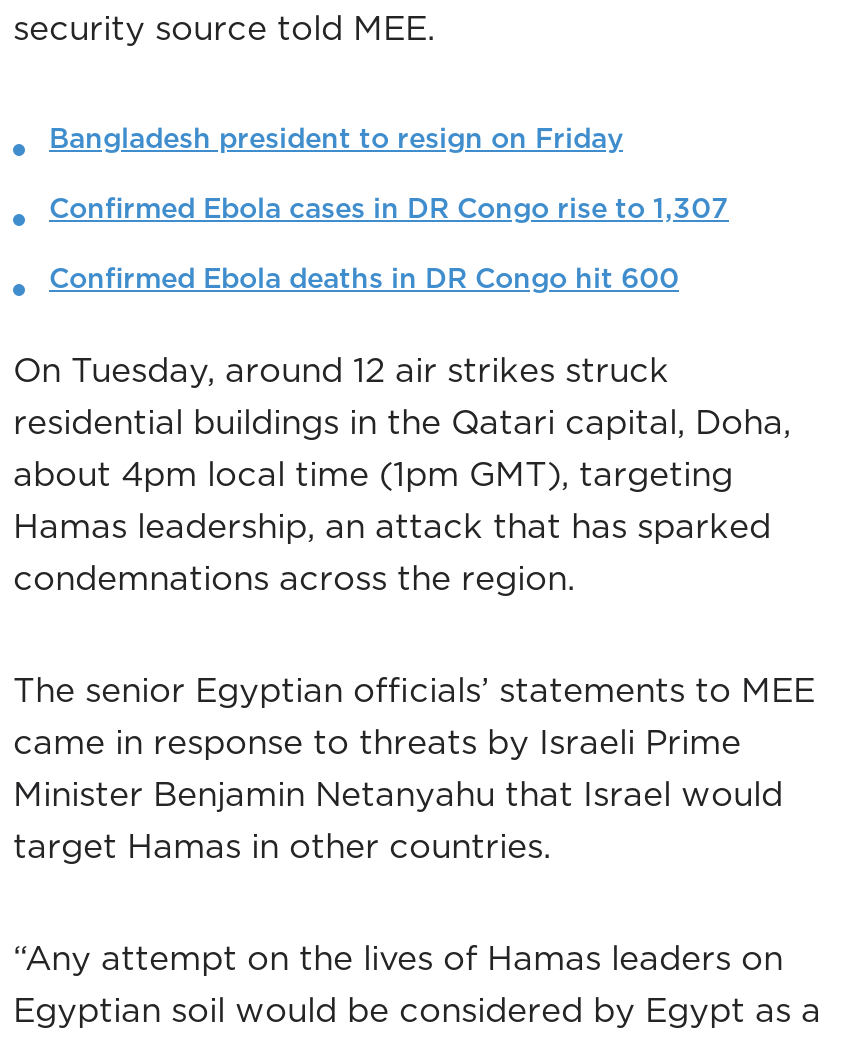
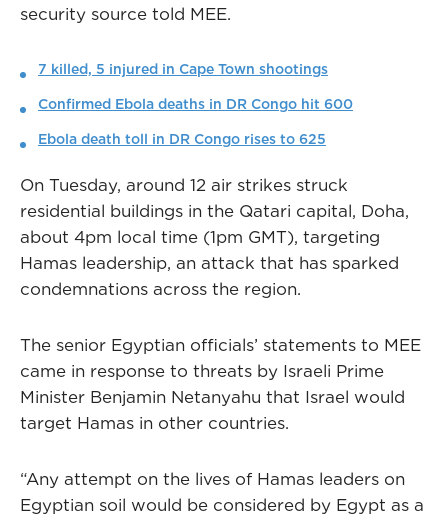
[49,122,729,224] Bangladesh president to resign on Friday | Confirmed Ebola cases in DR Congo rise to 1,307 -> [38,61,328,77] 7 killed, 5 injured in Cape Town shootings
moved [49,262,679,294] -> [38,96,353,112]: Confirmed Ebola deaths in DR Congo hit 600
none -> [38,131,326,147] Ebola death toll in DR Congo rises to 625

